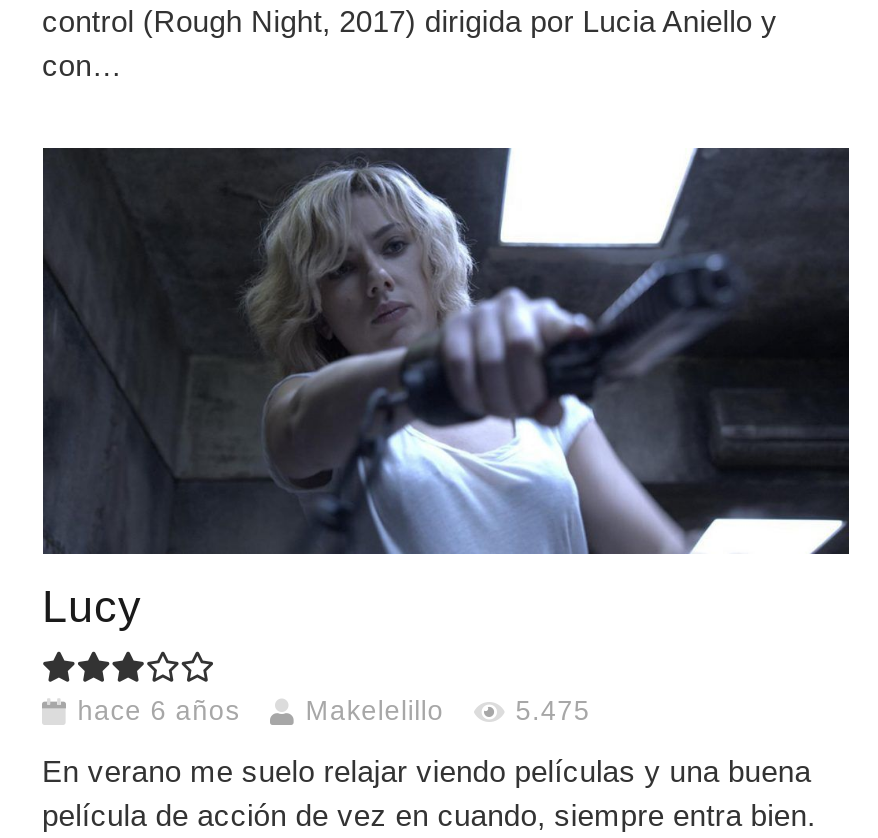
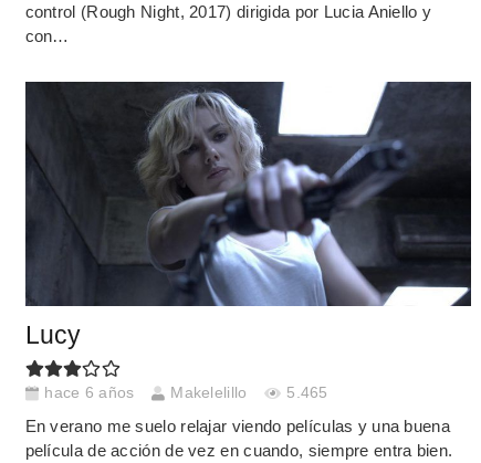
[515,697,590,727] 5.475 -> [287,385,328,401] 5.465

